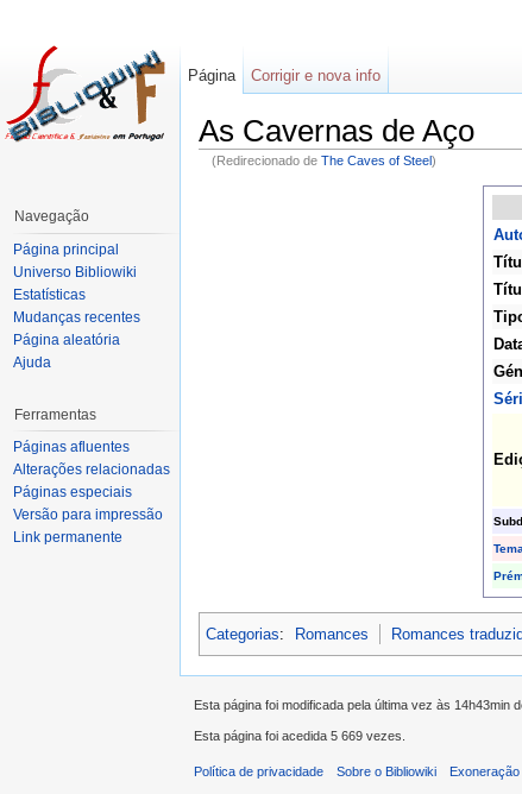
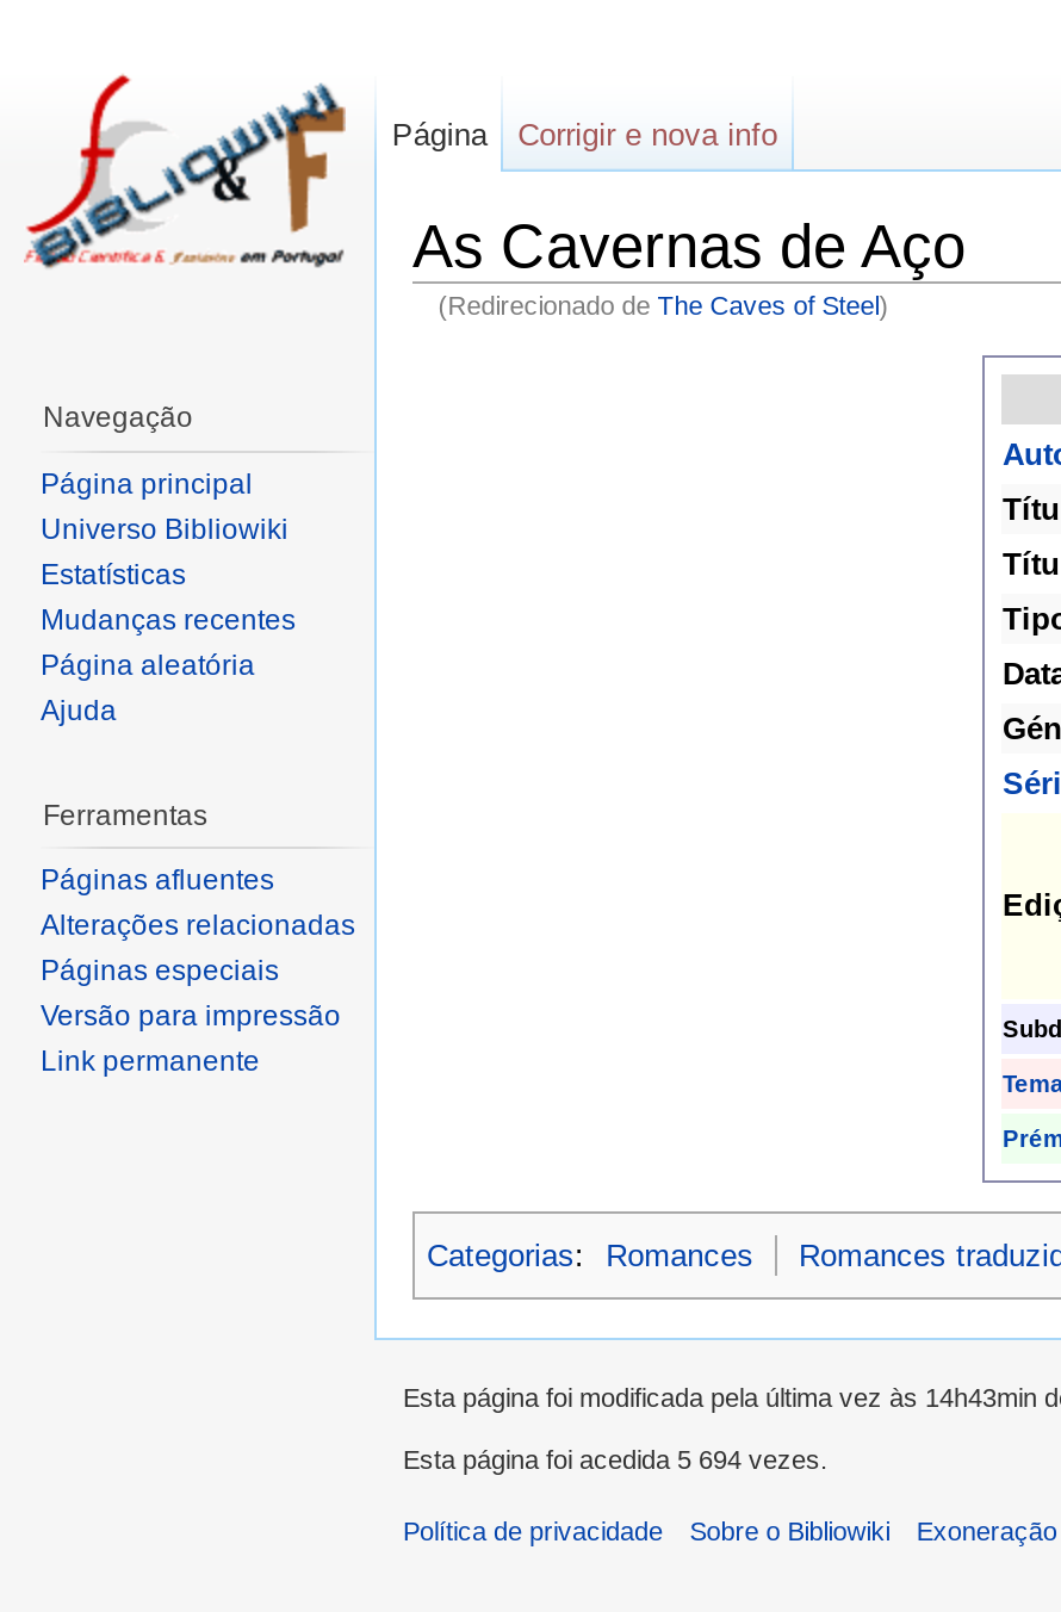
[194,728,405,743] Esta página foi acedida 5 669 vezes. -> [403,1445,827,1473] Esta página foi acedida 5 694 vezes.

